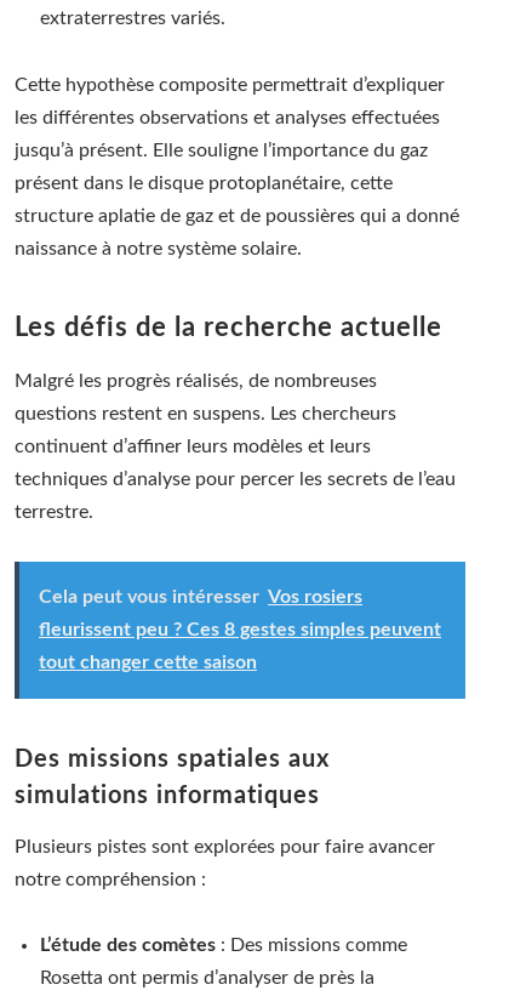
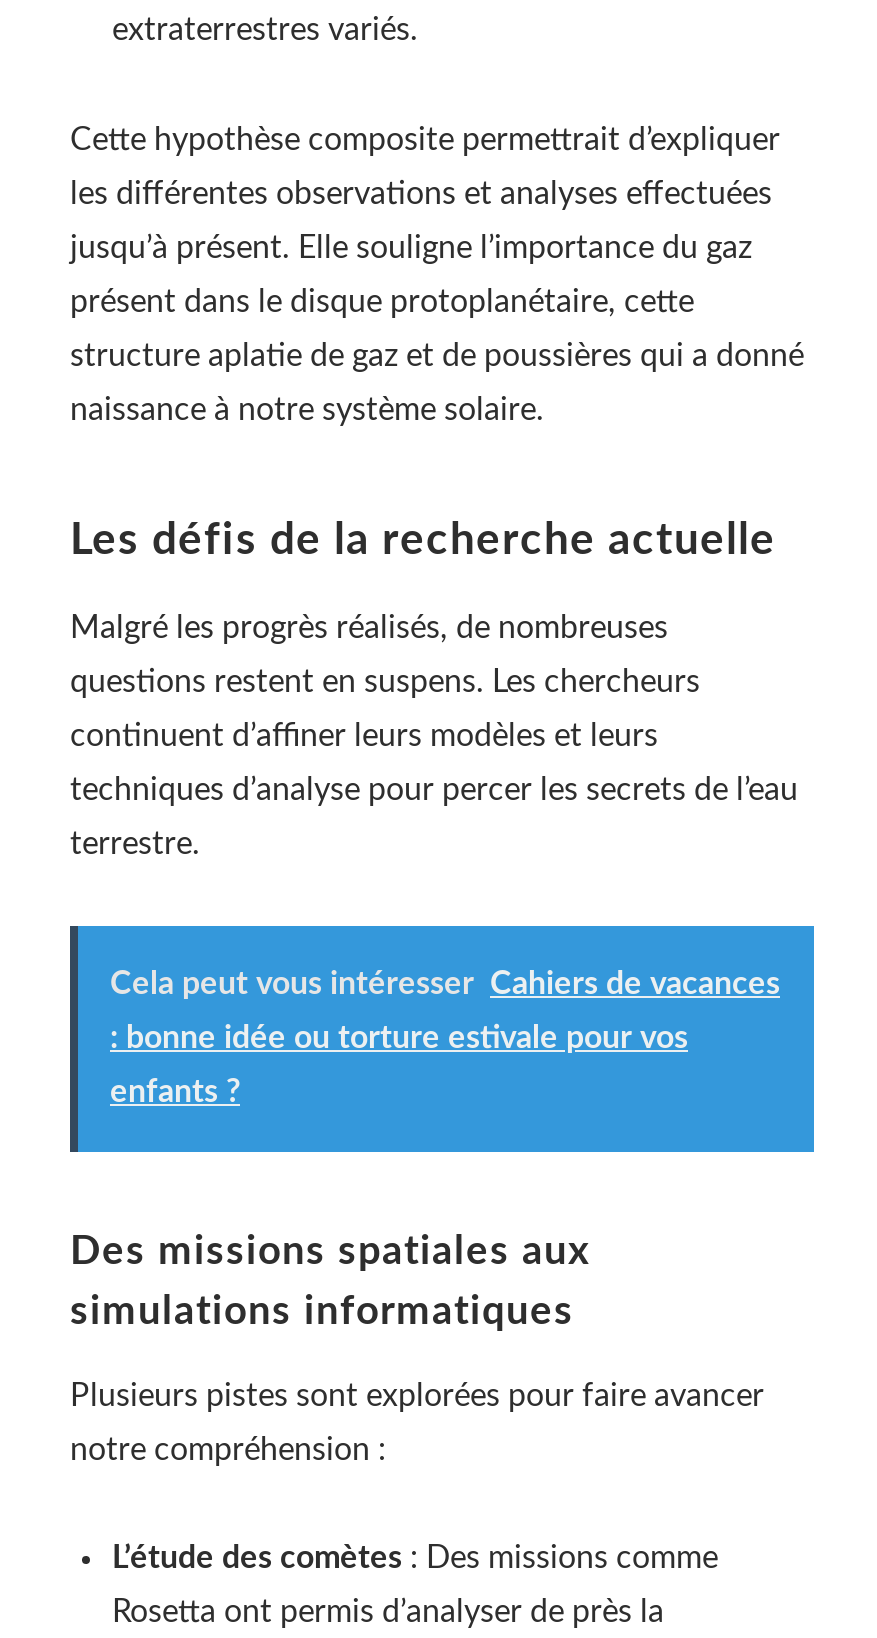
[39,587,362,607] Cela peut vous intéresser Vos rosiers -> [110,968,780,1000] Cela peut vous intéresser Cahiers de vacances
[39,620,441,639] fleurissent peu ? Ces 8 gestes simples peuvent -> [110,1022,688,1054] : bonne idée ou torture estivale pour vos
[39,653,257,672] tout changer cette saison -> [110,1076,240,1108] enfants ?

